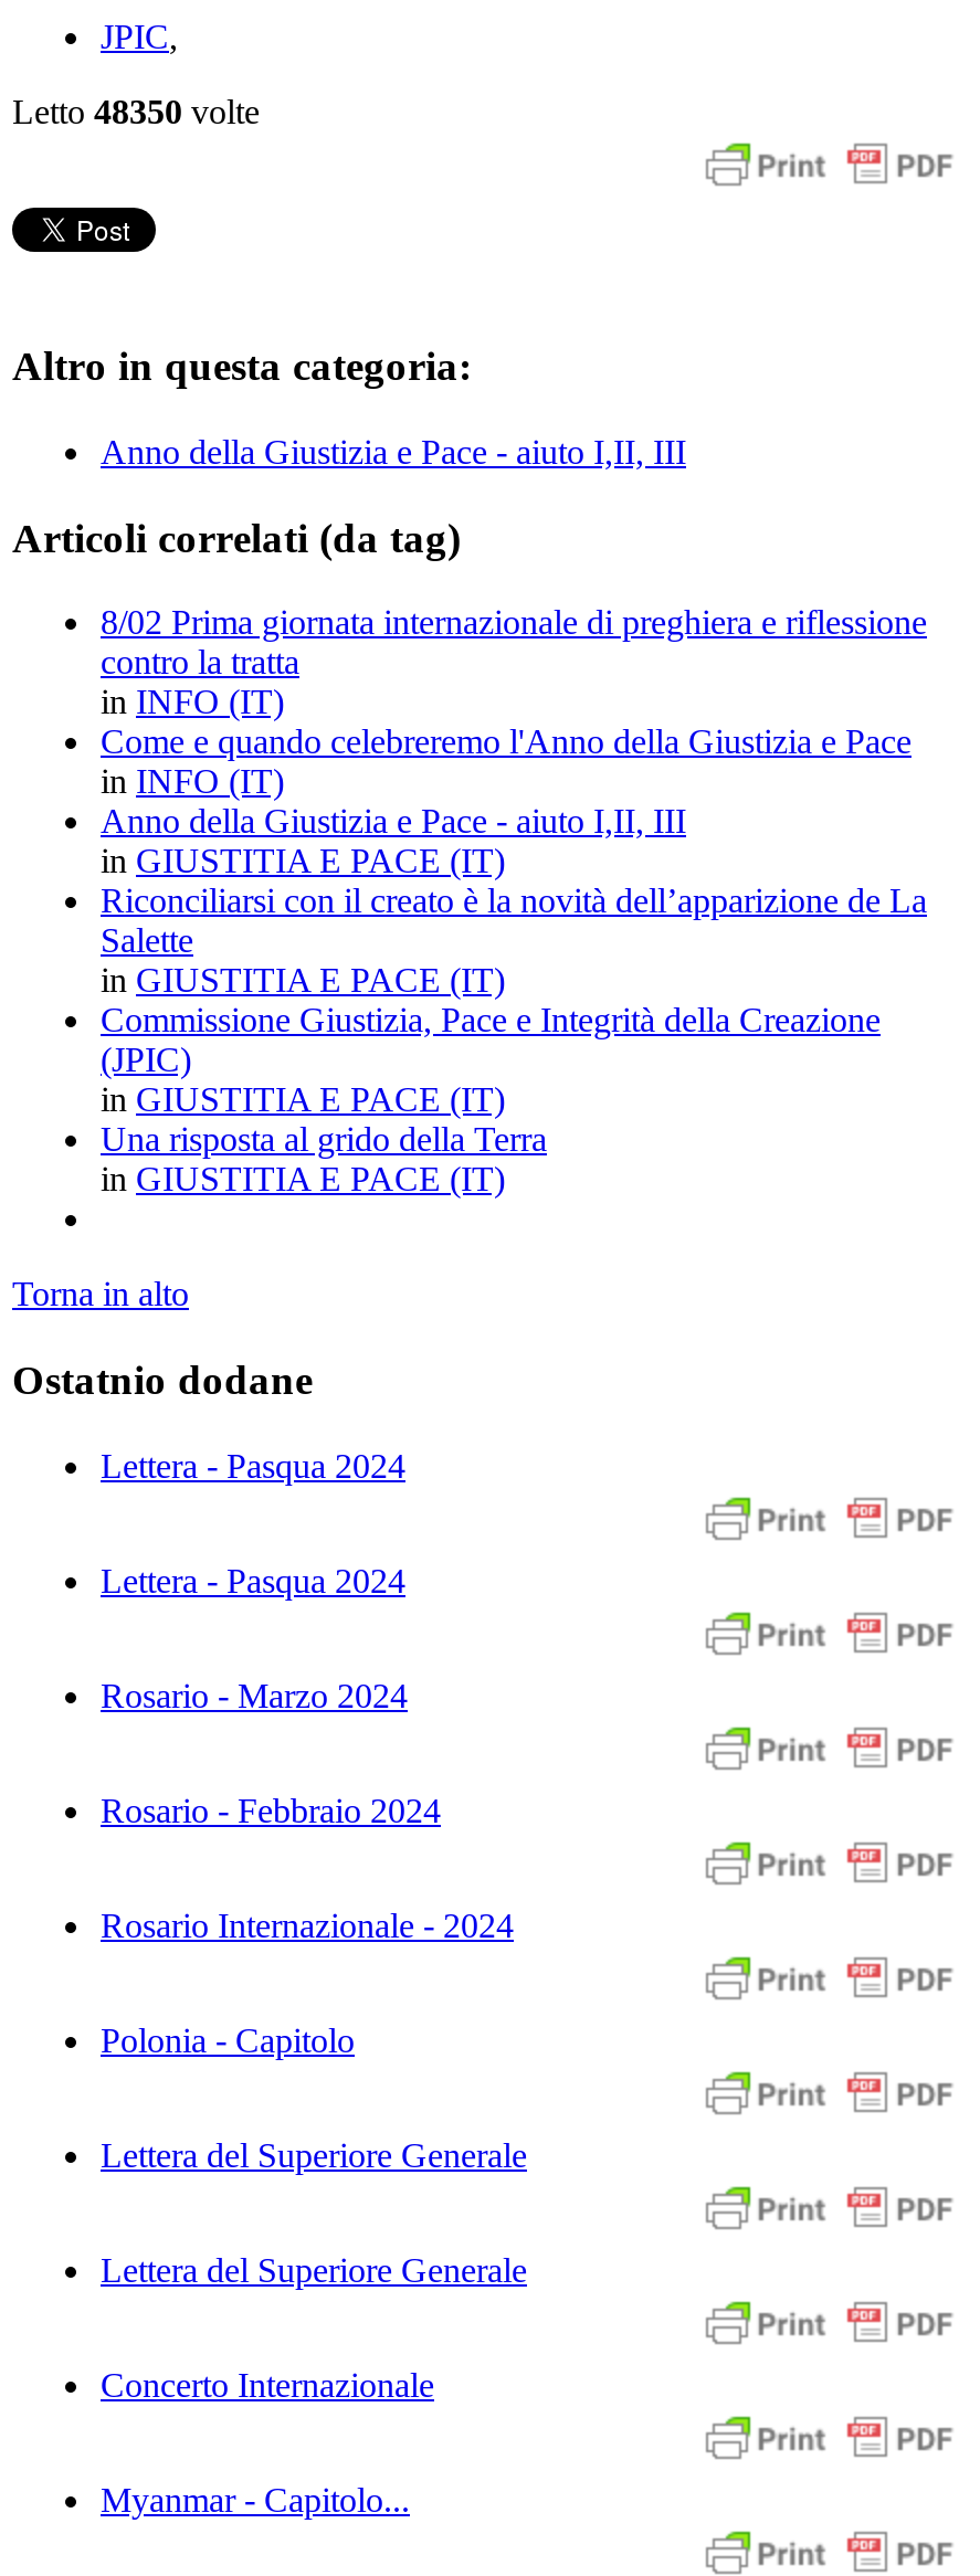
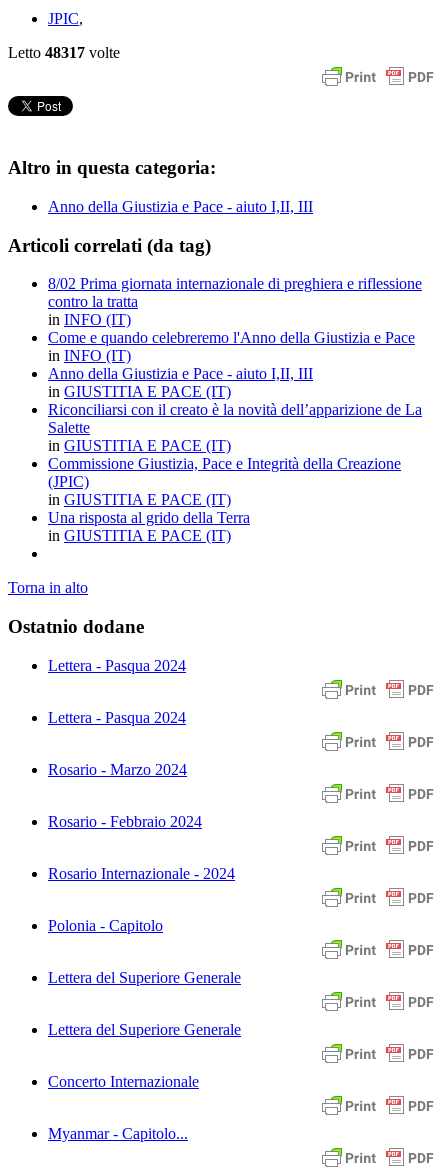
[12,93,260,131] Letto 48350 volte -> [8,44,120,61] Letto 48317 volte

